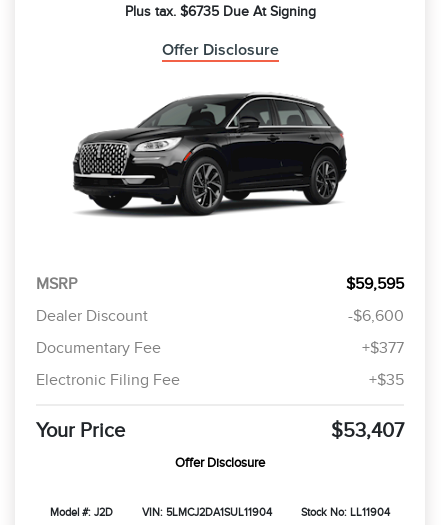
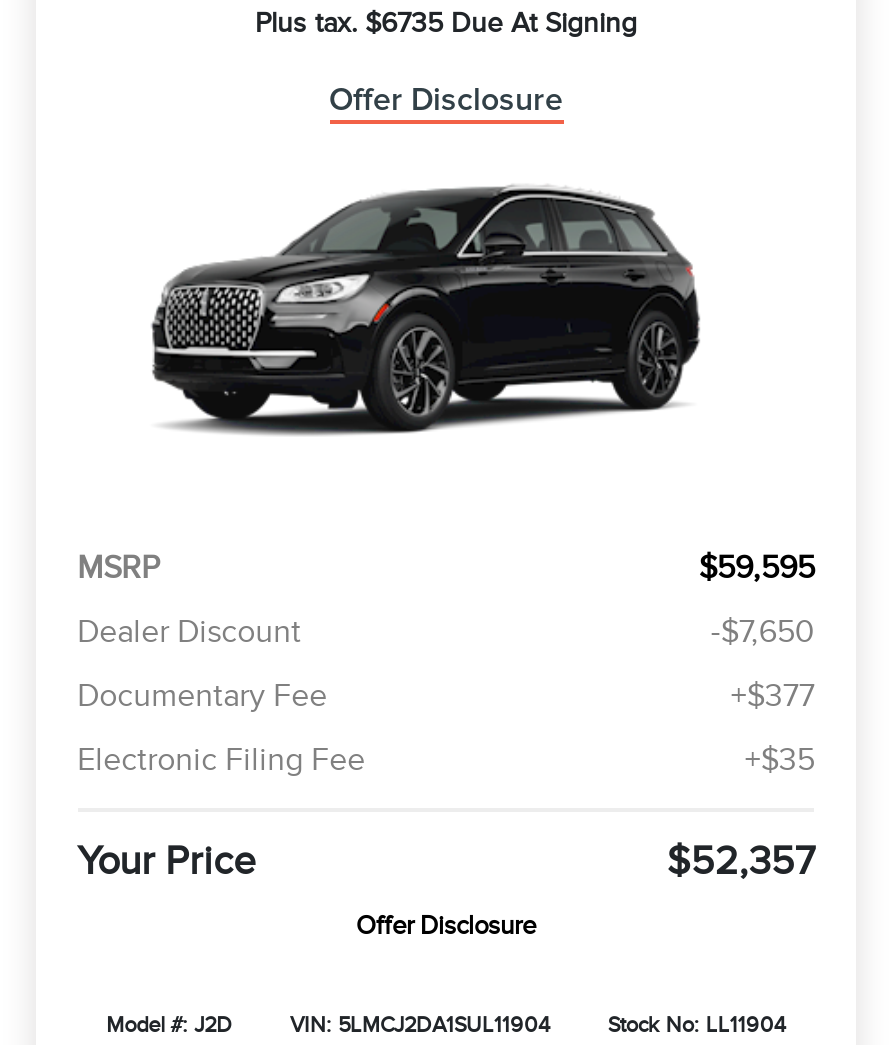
[348,306,404,324] -$6,600 -> [711,613,815,649] -$7,650
[331,418,404,440] $53,407 -> [667,837,815,881] $52,357

